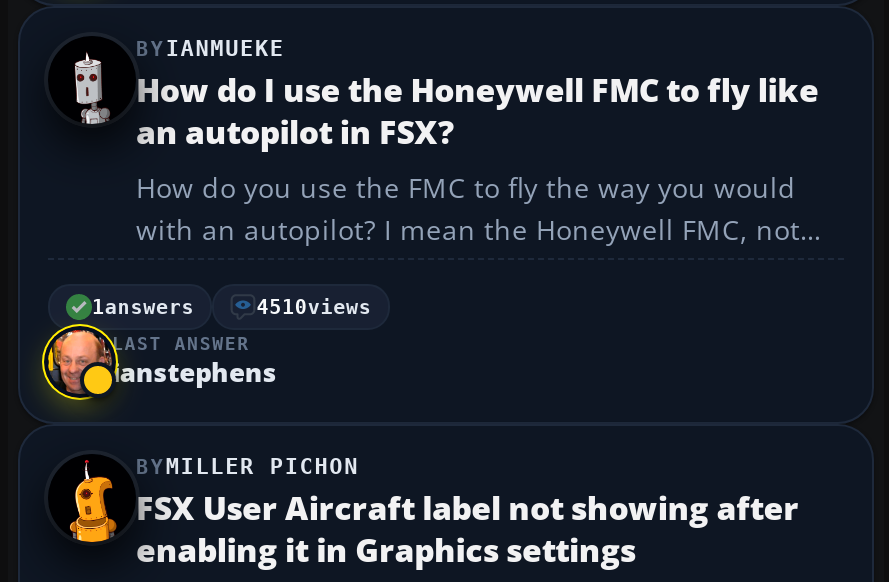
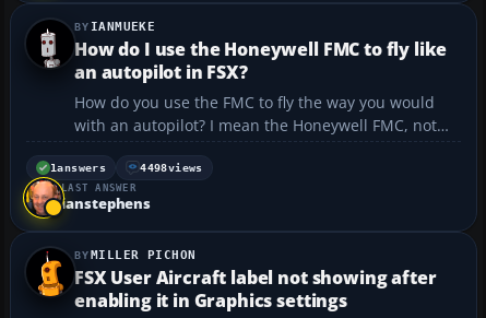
[256,296,372,318] 4510views -> [140,162,203,174] 4498views

